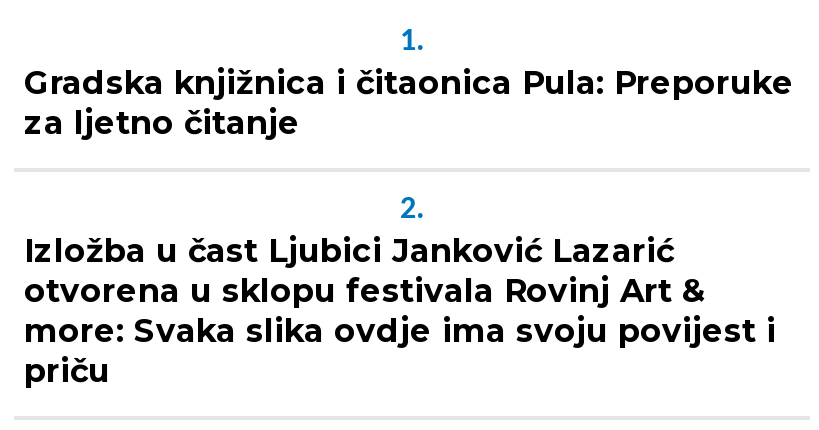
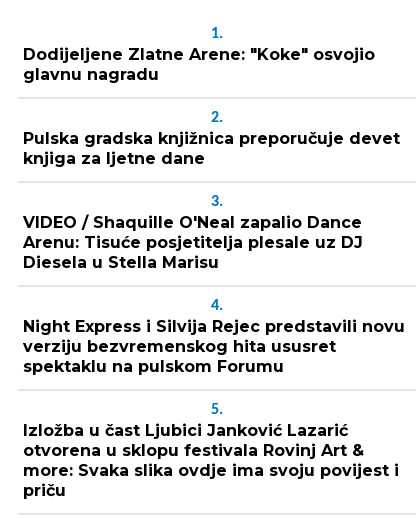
[24,64,794,142] Gradska knjižnica i čitaonica Pula: Preporuke | za ljetno čitanje -> [23,45,375,84] Dodijeljene Zlatne Arene: "Koke" osvojio | glavnu nagradu
none -> [23,129,405,418] Pulska gradska knjižnica preporučuje devet | knjiga za ljetne dane | 3. | VIDEO / Shaquille O'Neal zapalio Dance | Arenu: Tisuće posjetitelja plesale uz DJ | Diesela u Stella Marisu | 4. | Night Express i Silvija Rejec predstavili novu | verziju bezvremenskog hita ususret | spektaklu na pulskom Forumu | 5.

